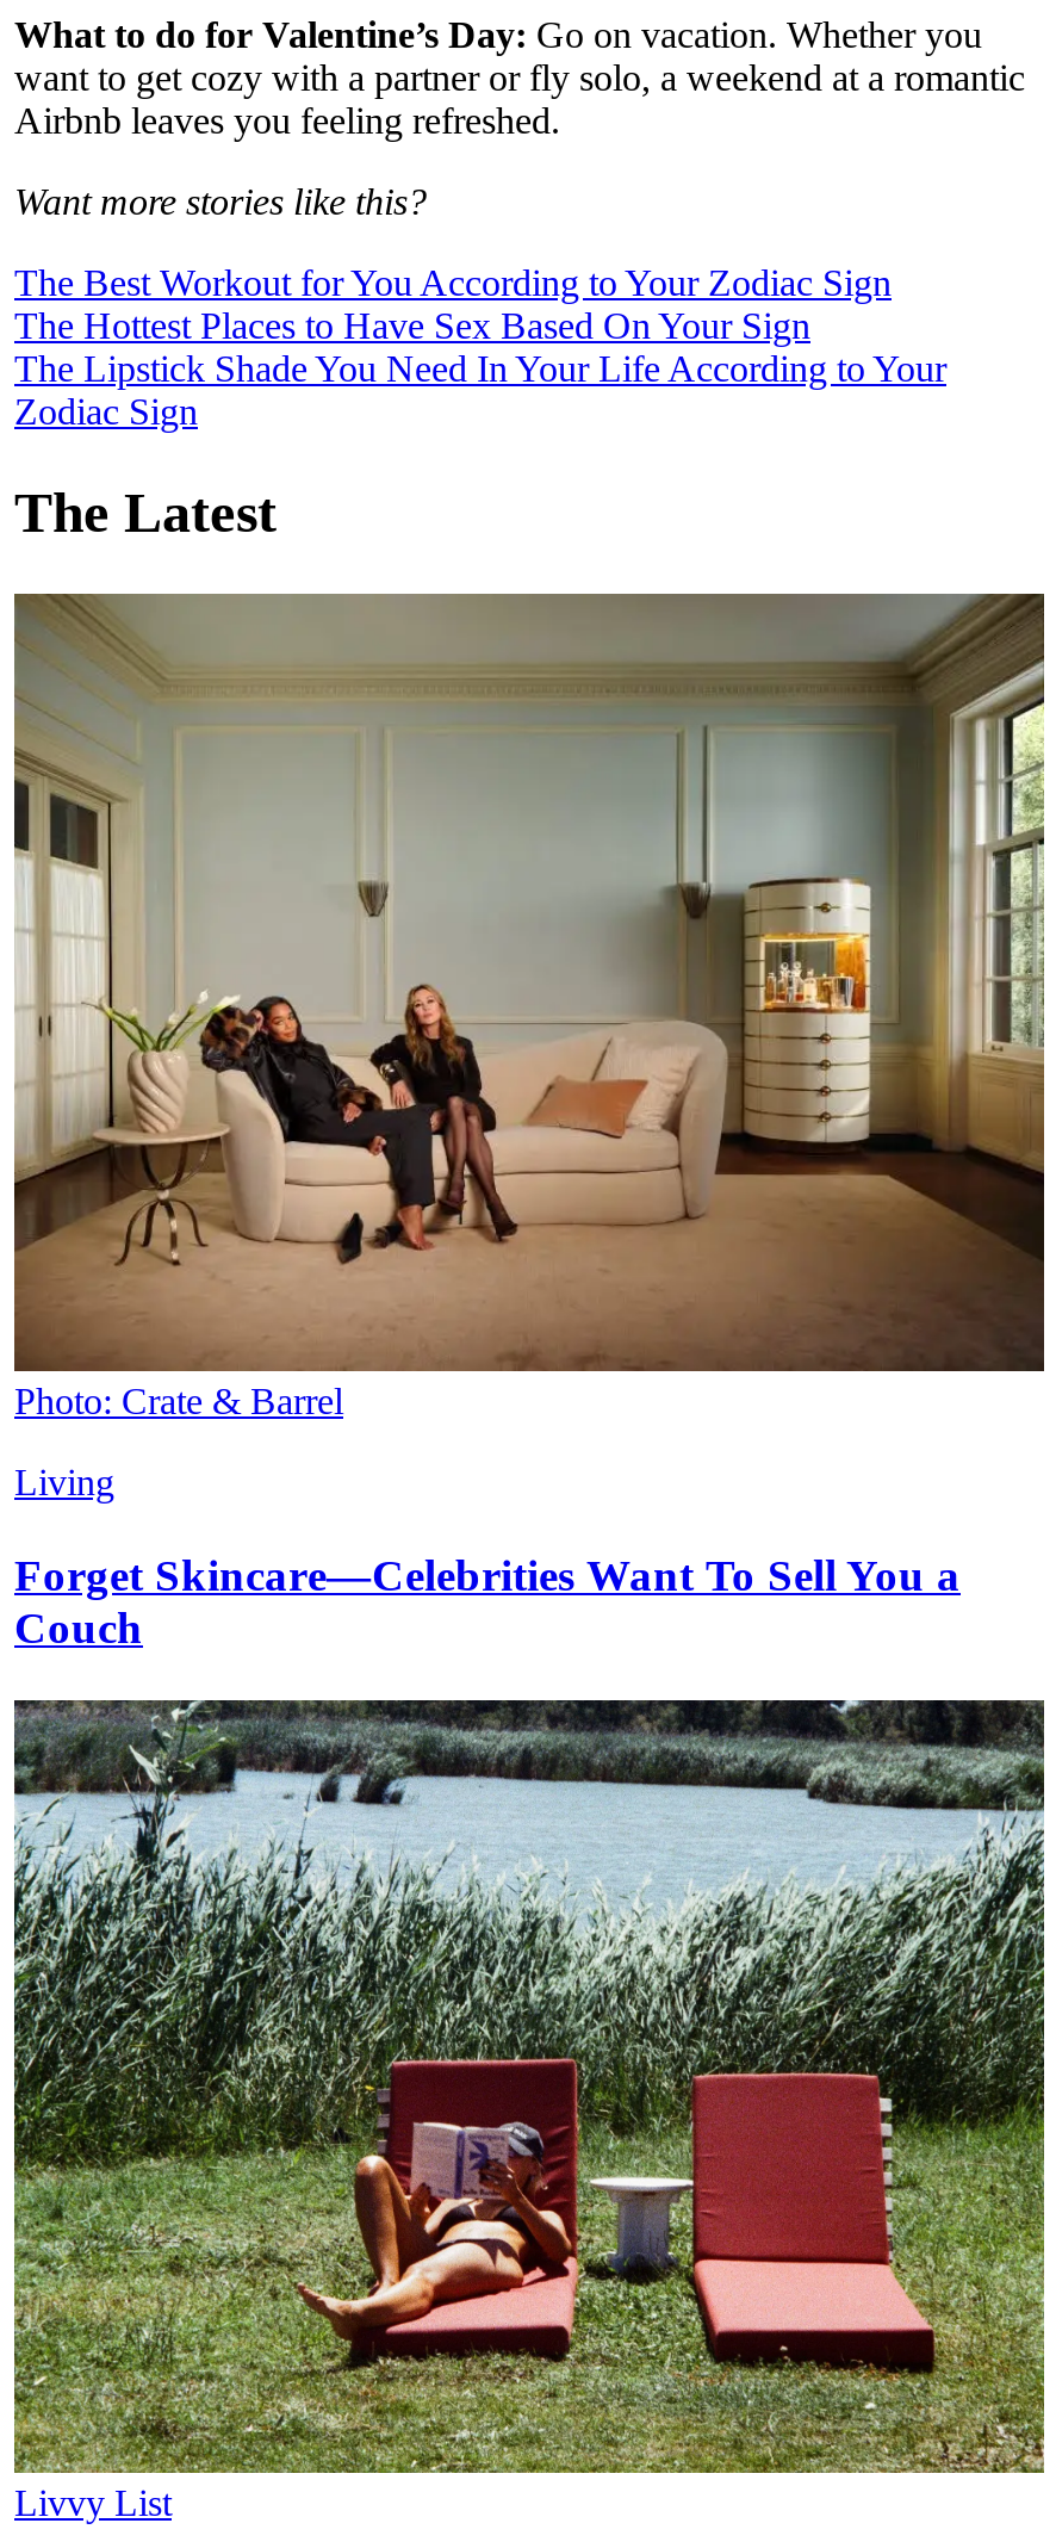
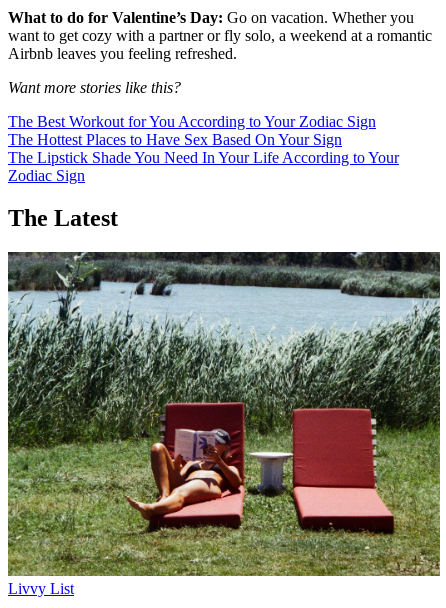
[12,591,1046,1653] [image] | Photo: Crate & Barrel | Living | Forget Skincare—Celebrities Want To Sell You a | Couch -> none

